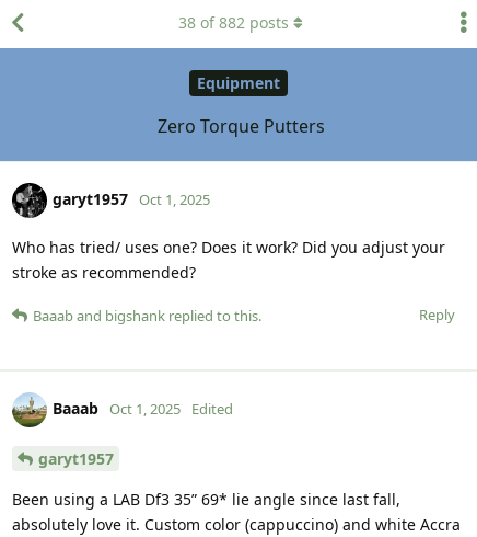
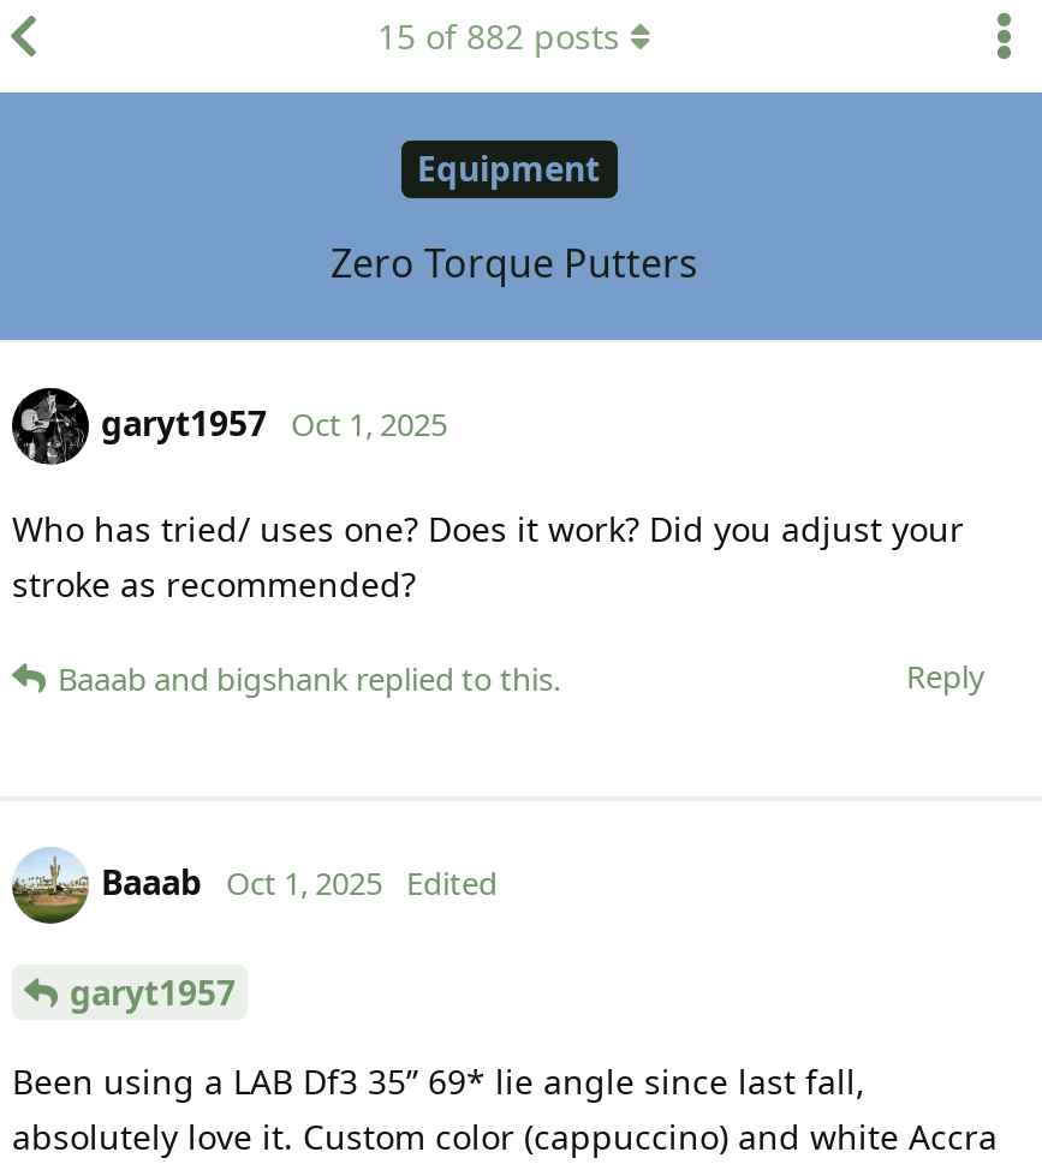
[178,12,289,33] 38 of 882 posts -> [377,13,620,59] 15 of 882 posts

